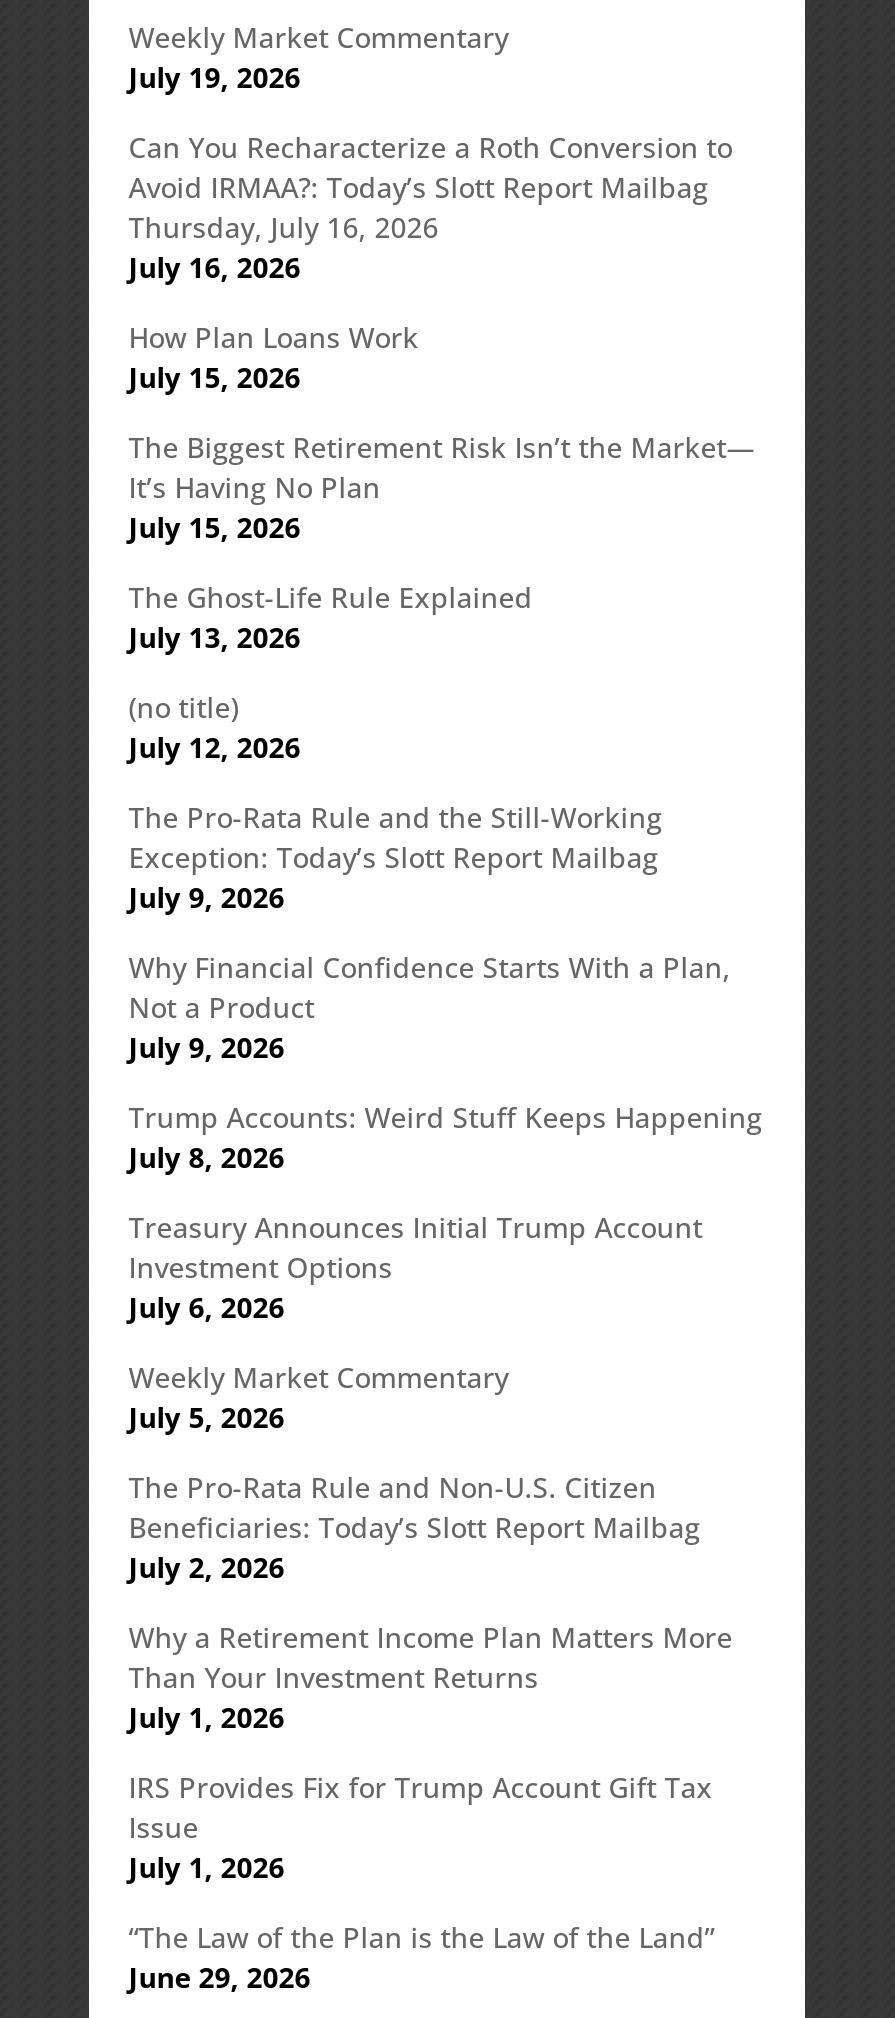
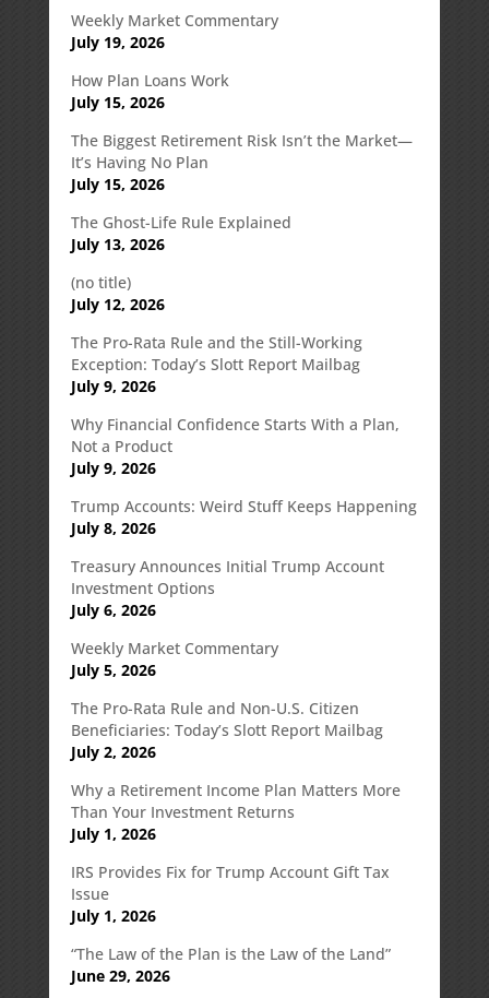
[129,127,733,285] Can You Recharacterize a Roth Conversion to | Avoid IRMAA?: Today’s Slott Report Mailbag | Thursday, July 16, 2026 | July 16, 2026 -> none

